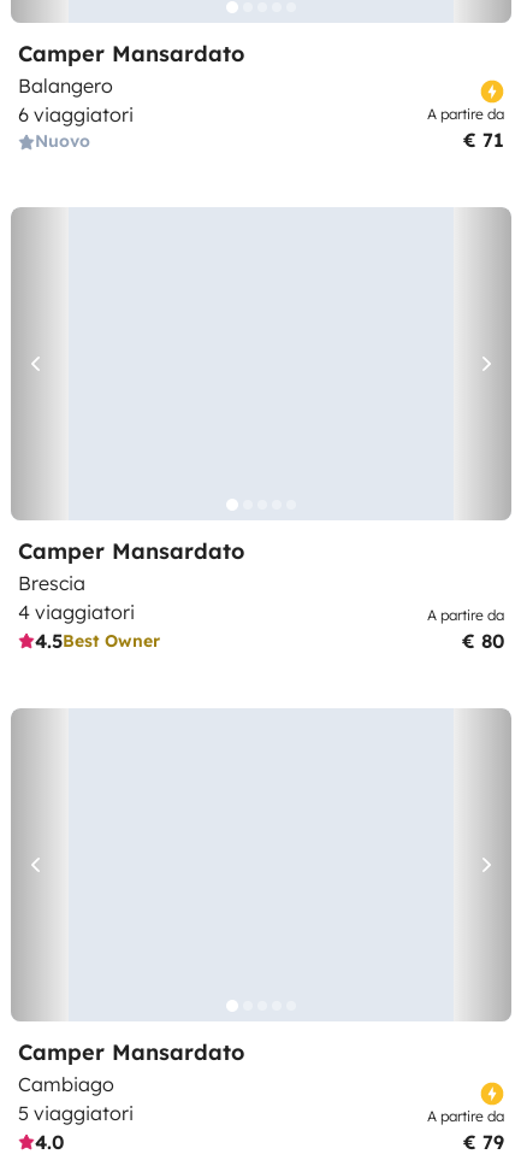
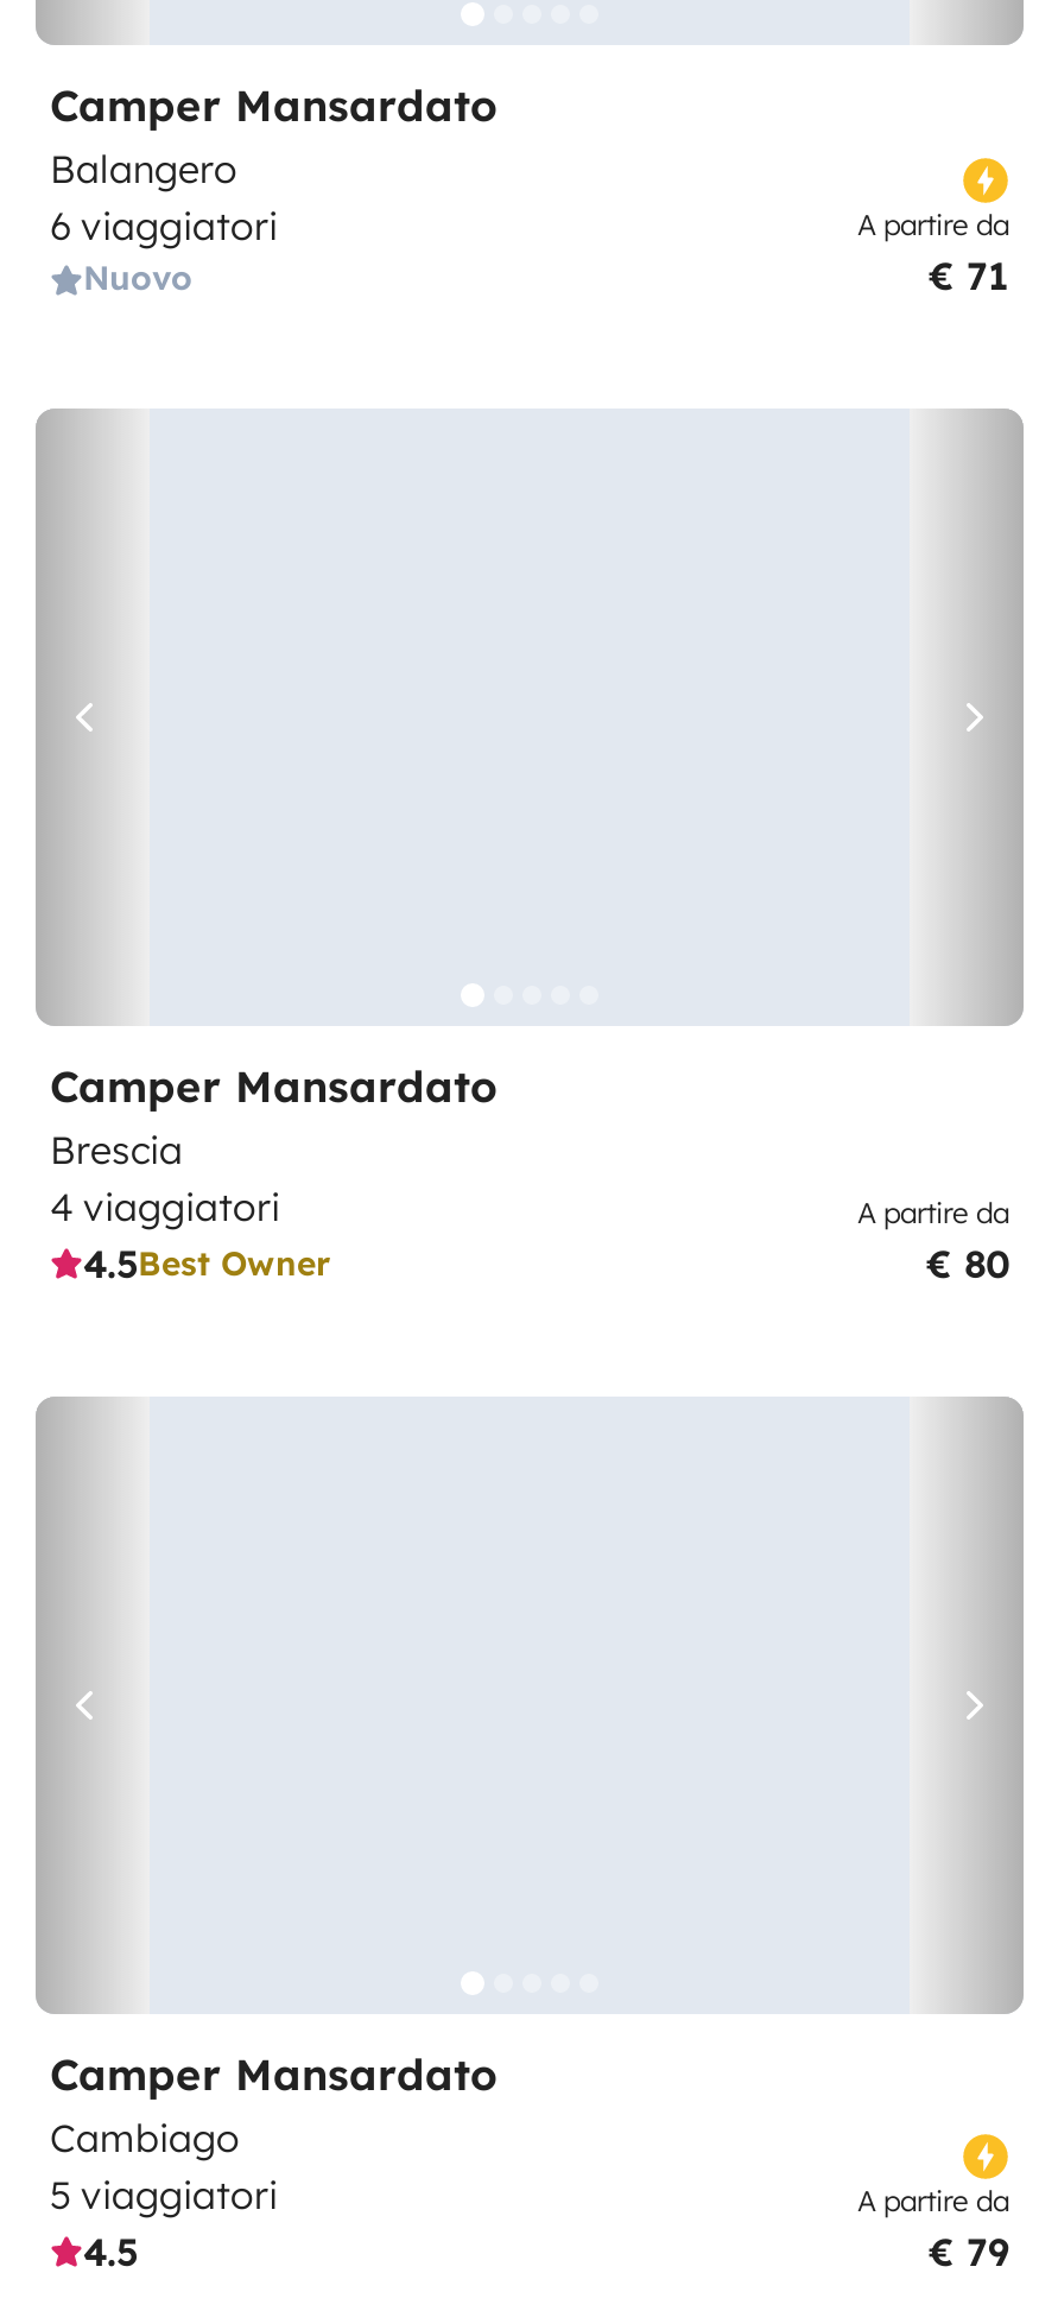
[35,1130,64,1154] 4.0 -> [83,2228,138,2275] 4.5

